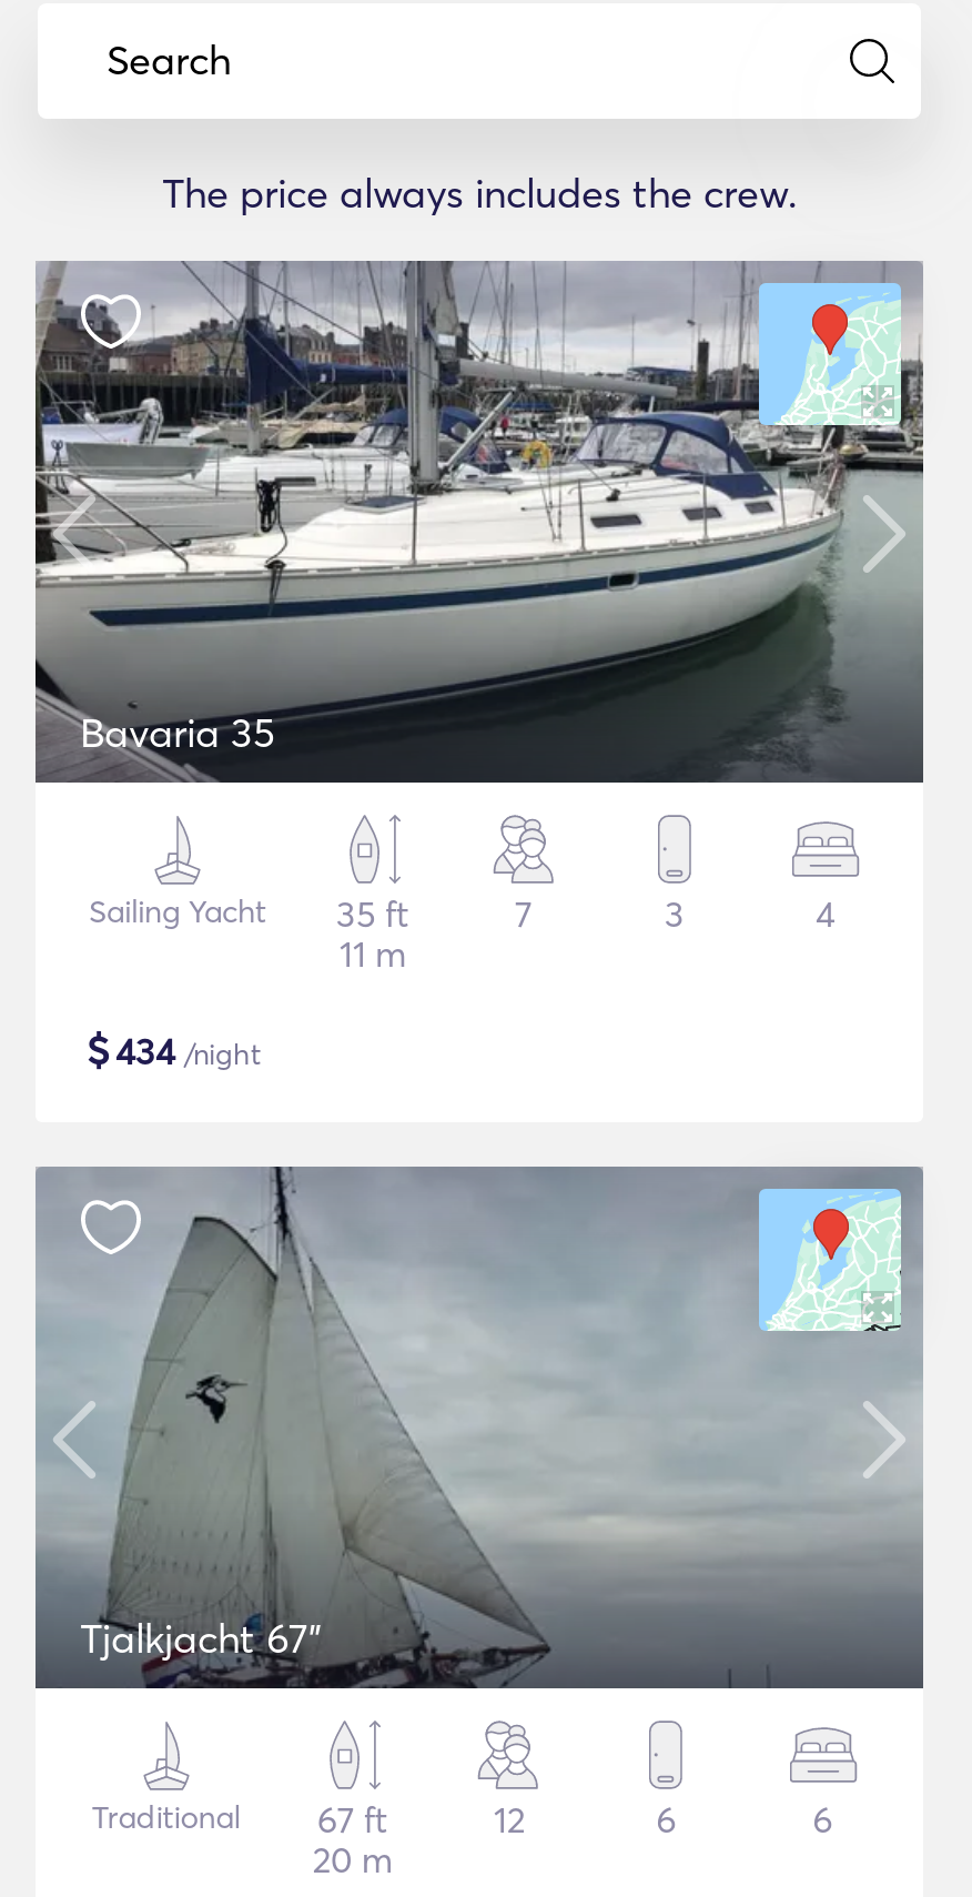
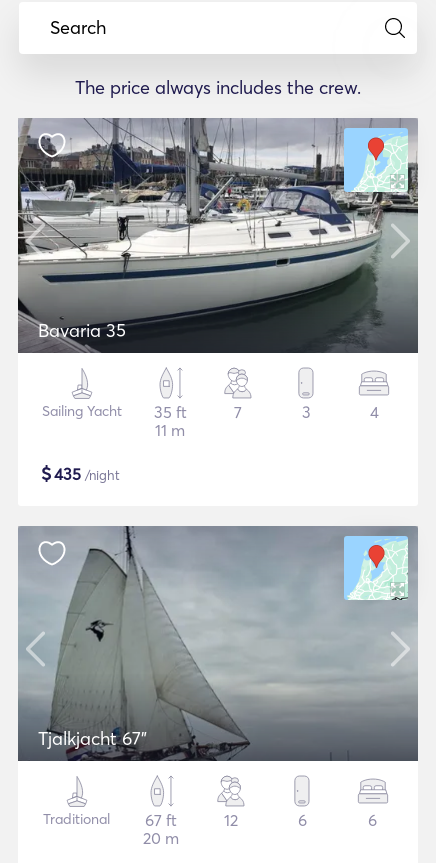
[87,1025,262,1076] $434 /night -> [41,462,120,485] $435 /night

